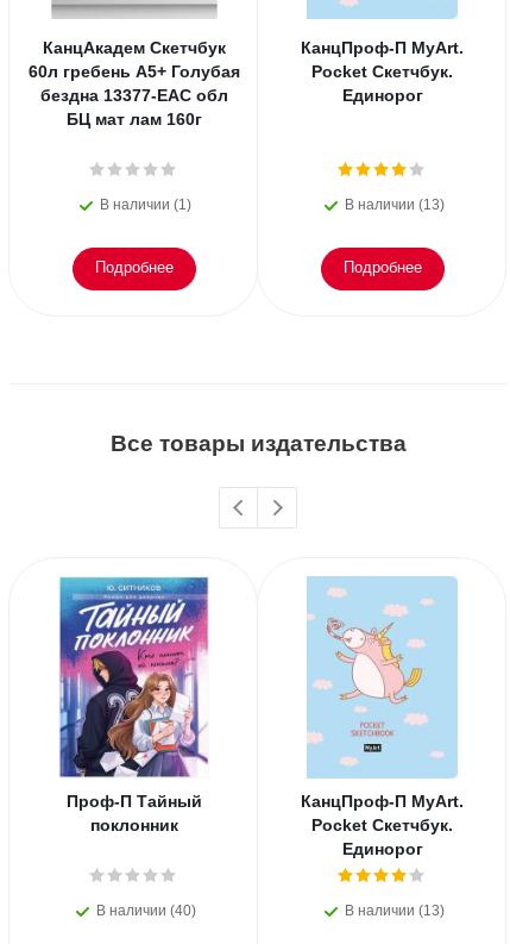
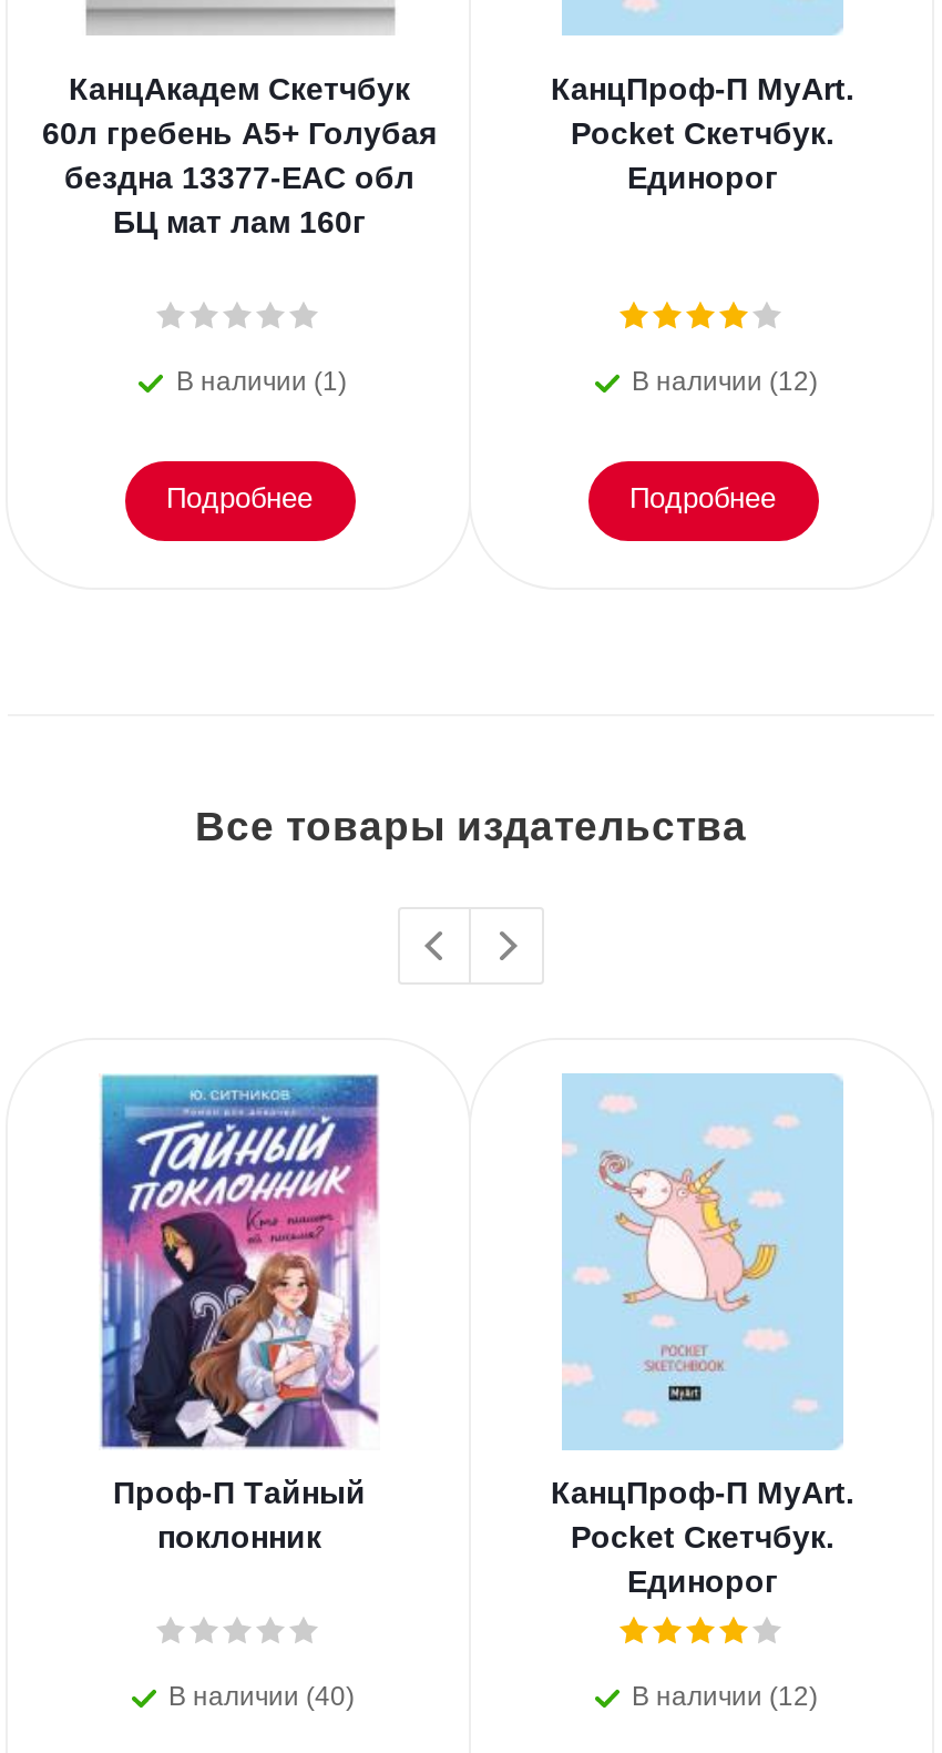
[344,196,444,213] В наличии (13) -> [632,366,818,397] В наличии (12)
[344,902,444,919] В наличии (13) -> [632,1681,818,1712] В наличии (12)

